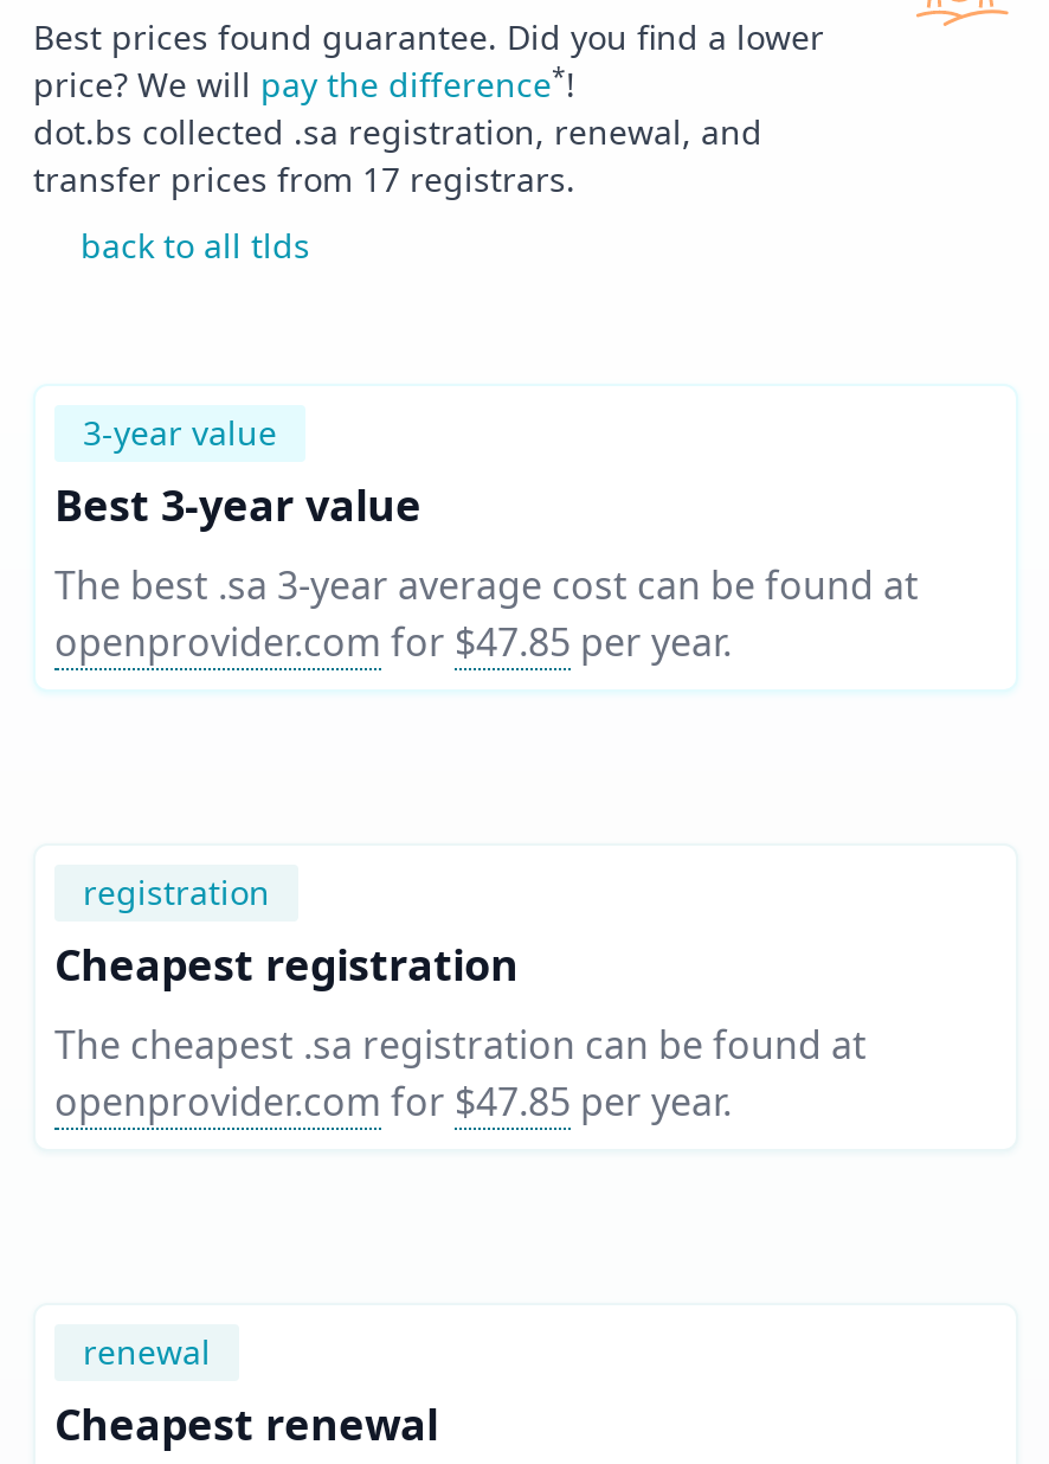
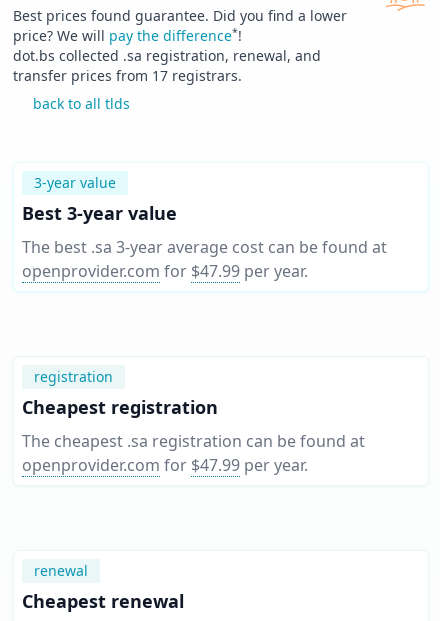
[54,616,732,668] openprovider.com for $47.85 per year. -> [22,260,308,282] openprovider.com for $47.99 per year.
[54,1075,732,1128] openprovider.com for $47.85 per year. -> [22,454,308,476] openprovider.com for $47.99 per year.

